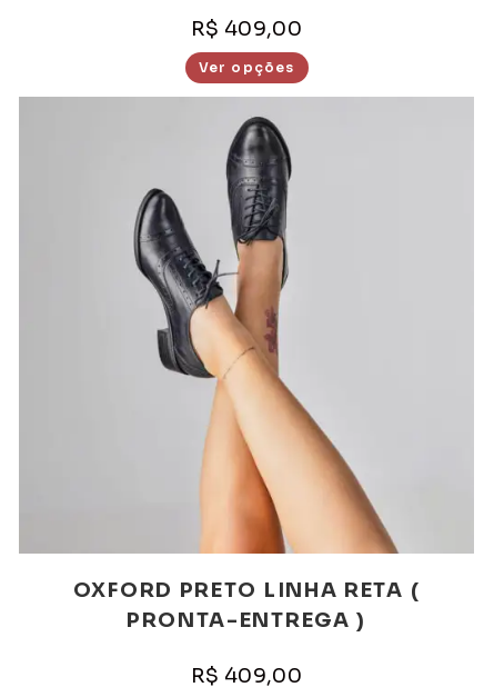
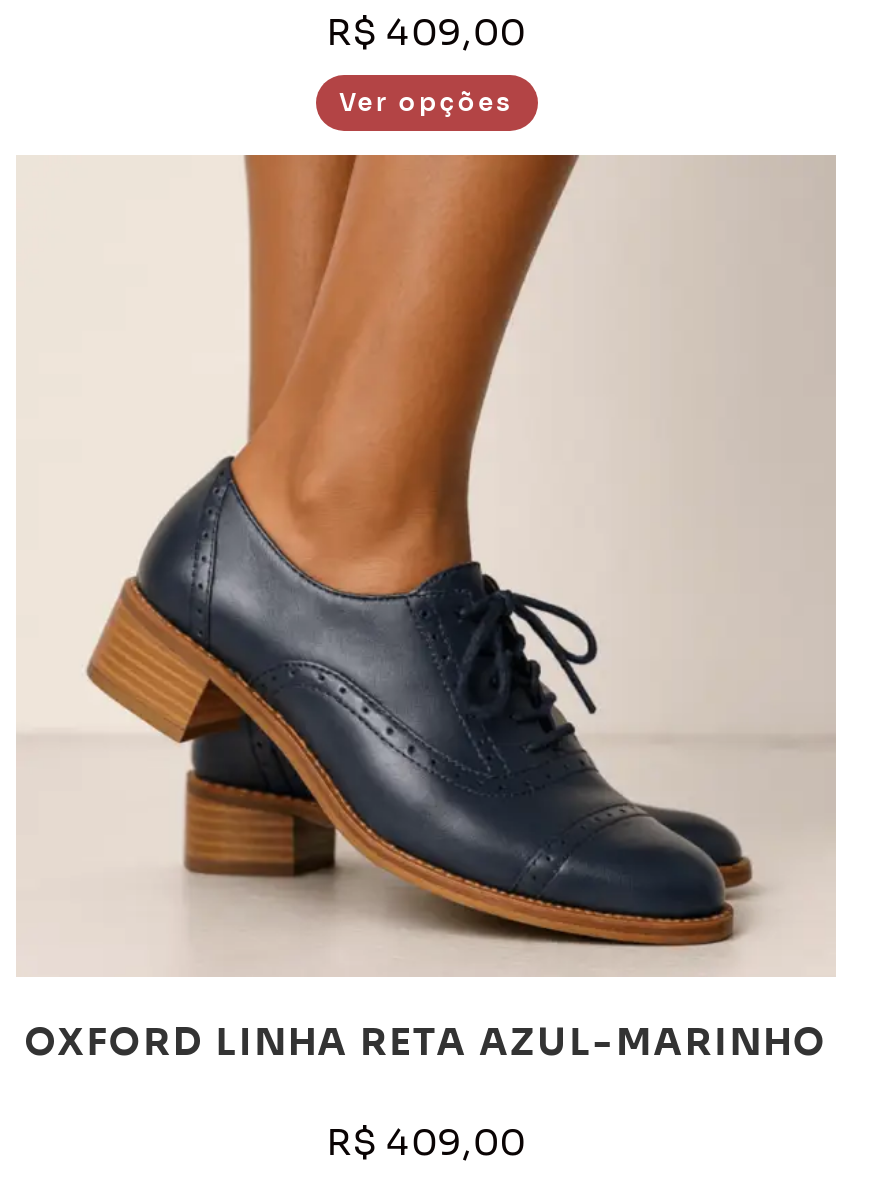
[19,97,472,632] [image] | OXFORD PRETO LINHA RETA ( | PRONTA-ENTREGA ) -> [18,155,834,1065] [image] | OXFORD LINHA RETA AZUL-MARINHO

